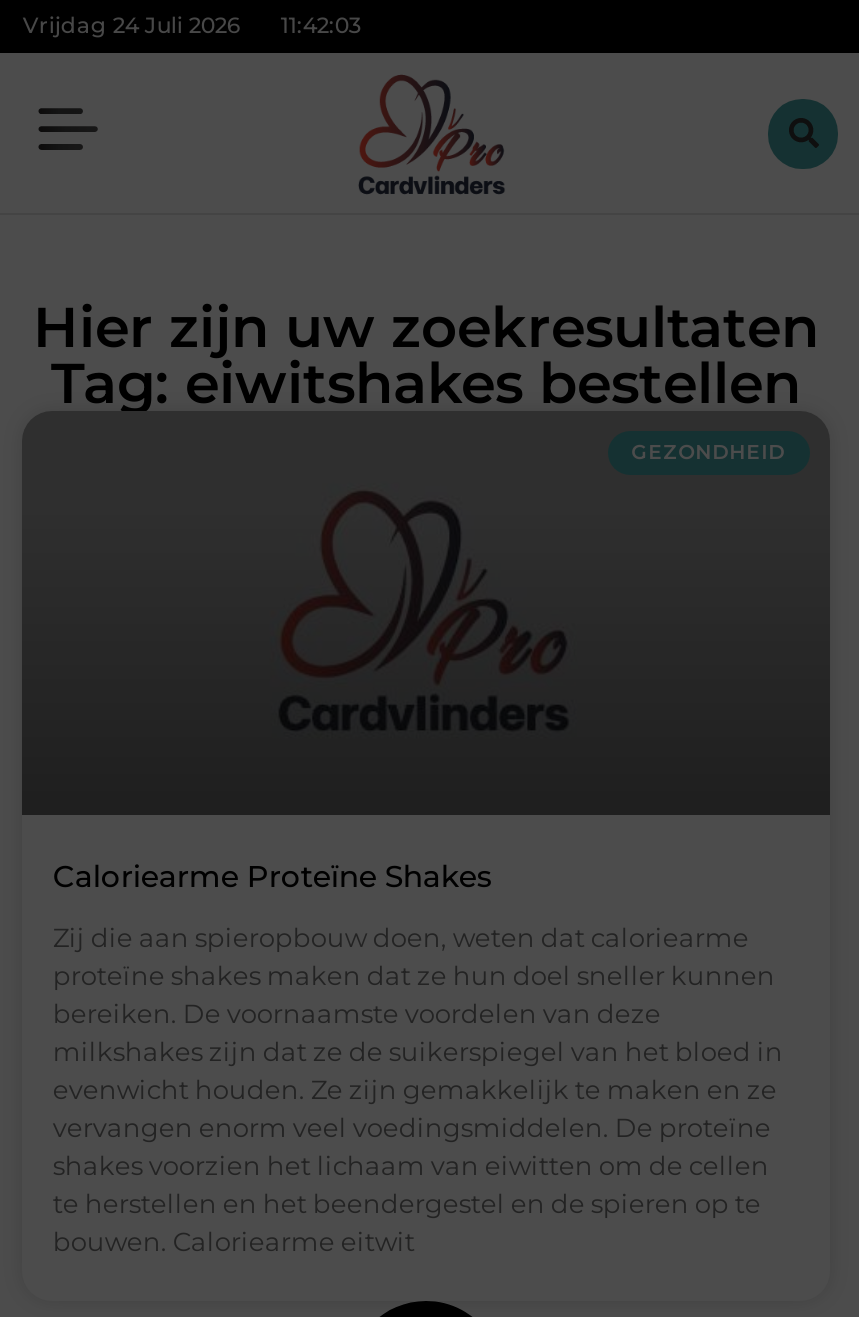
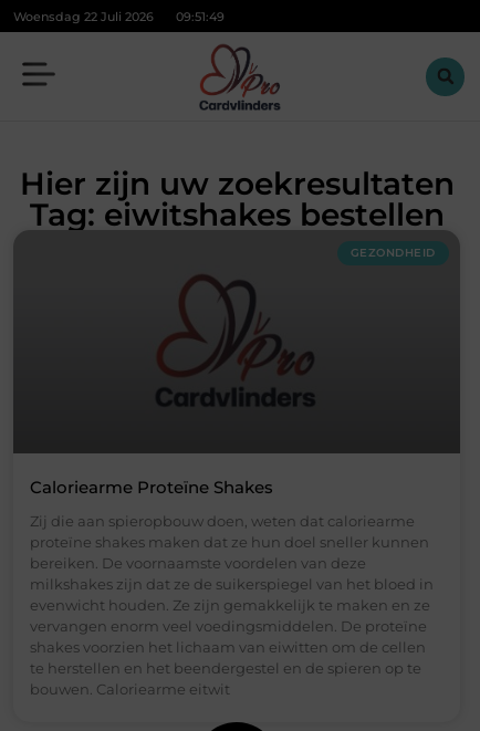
[23,10,241,38] Vrijdag 24 Juli 2026 -> [14,9,154,24] Woensdag 22 Juli 2026
[281,11,361,39] 11:42:03 -> [176,9,225,24] 09:51:49

